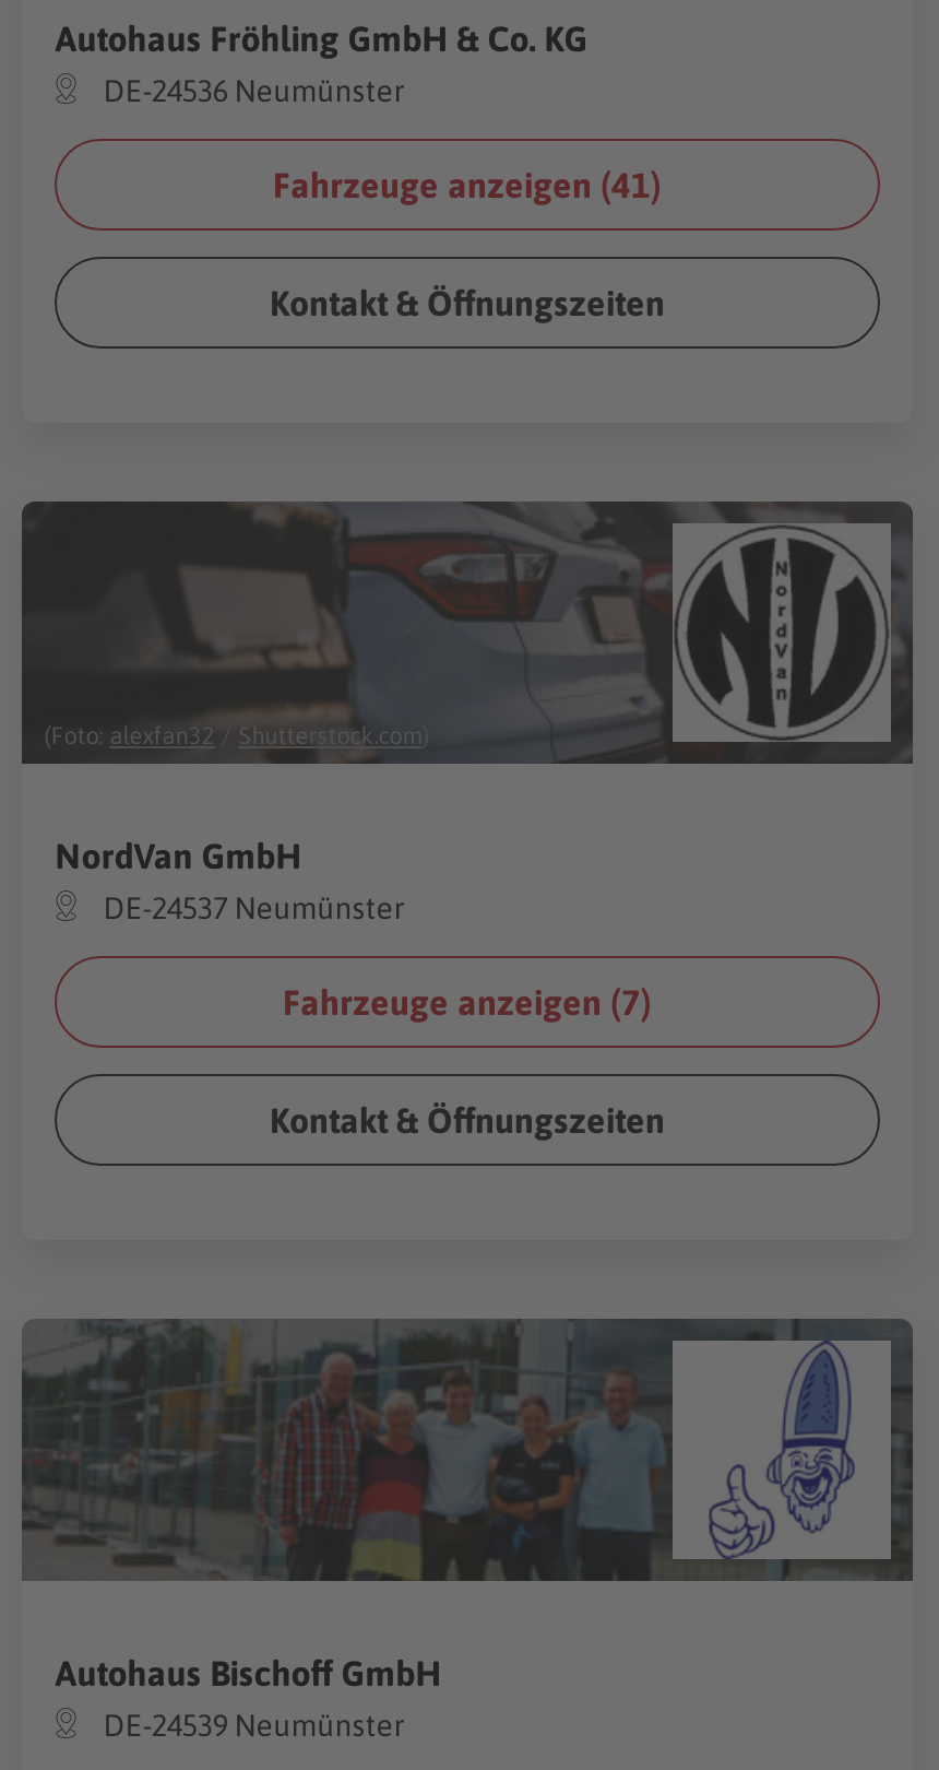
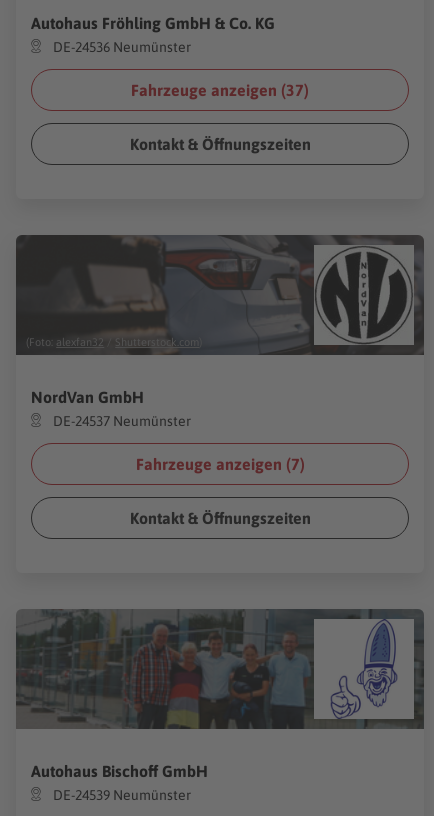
[273,164,662,203] Fahrzeuge anzeigen (41) -> [131,81,309,99] Fahrzeuge anzeigen (37)

